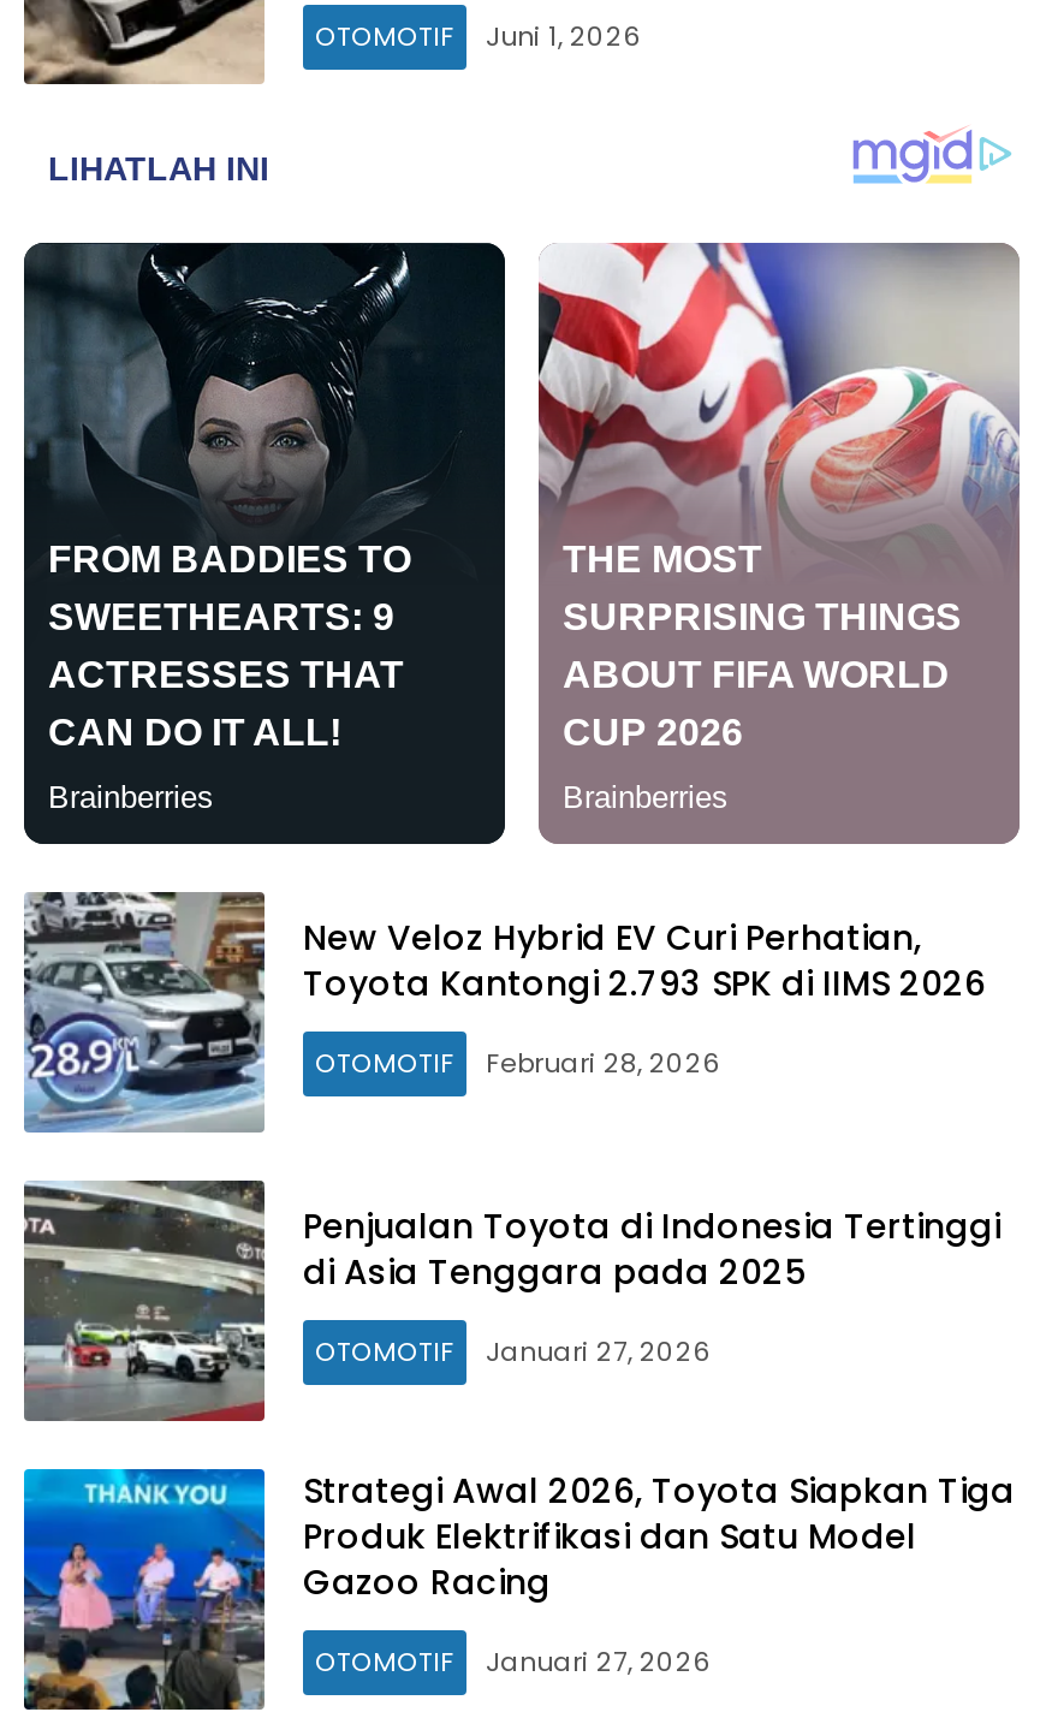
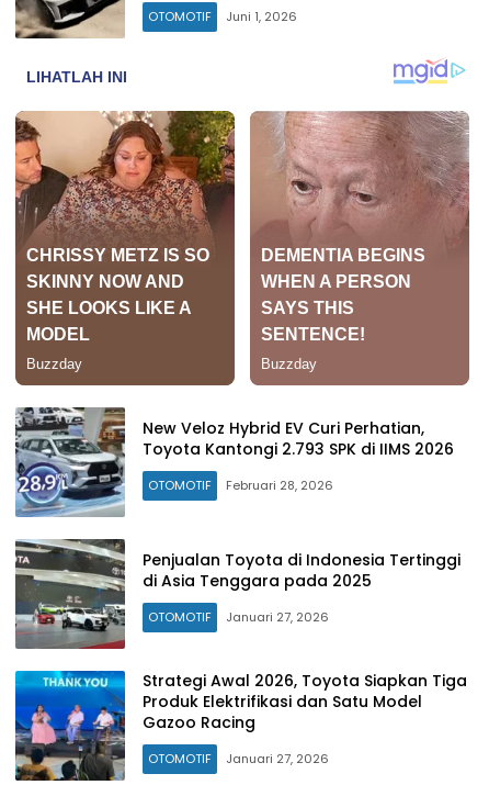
[22,240,507,844] [image] -> [14,110,236,385] [image]
[536,240,1020,834] [image] -> [249,111,469,383] [image]

